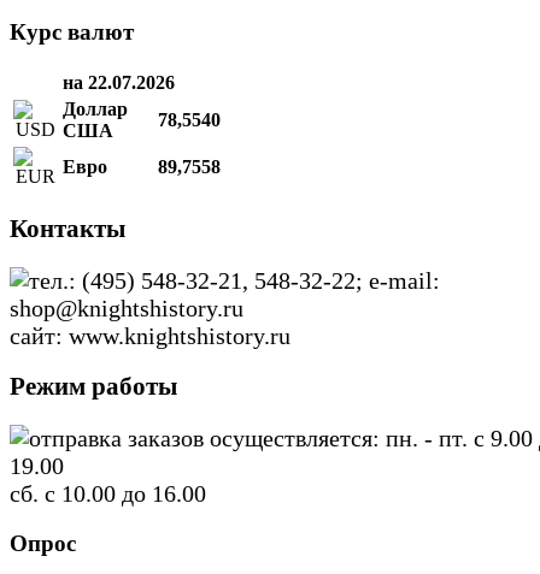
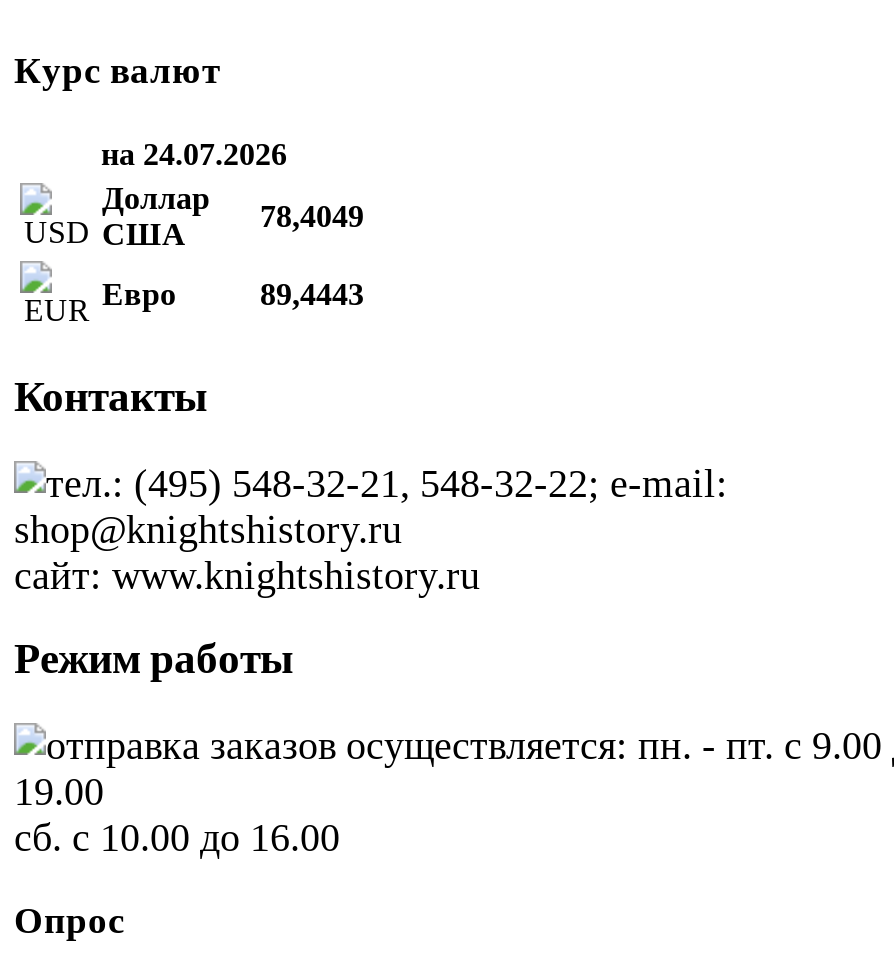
[62,72,174,93] на 22.07.2026 -> [101,137,287,171] на 24.07.2026
[158,110,221,130] 78,5540 -> [260,199,364,233] 78,4049
[158,157,221,177] 89,7558 -> [260,277,364,311] 89,4443

